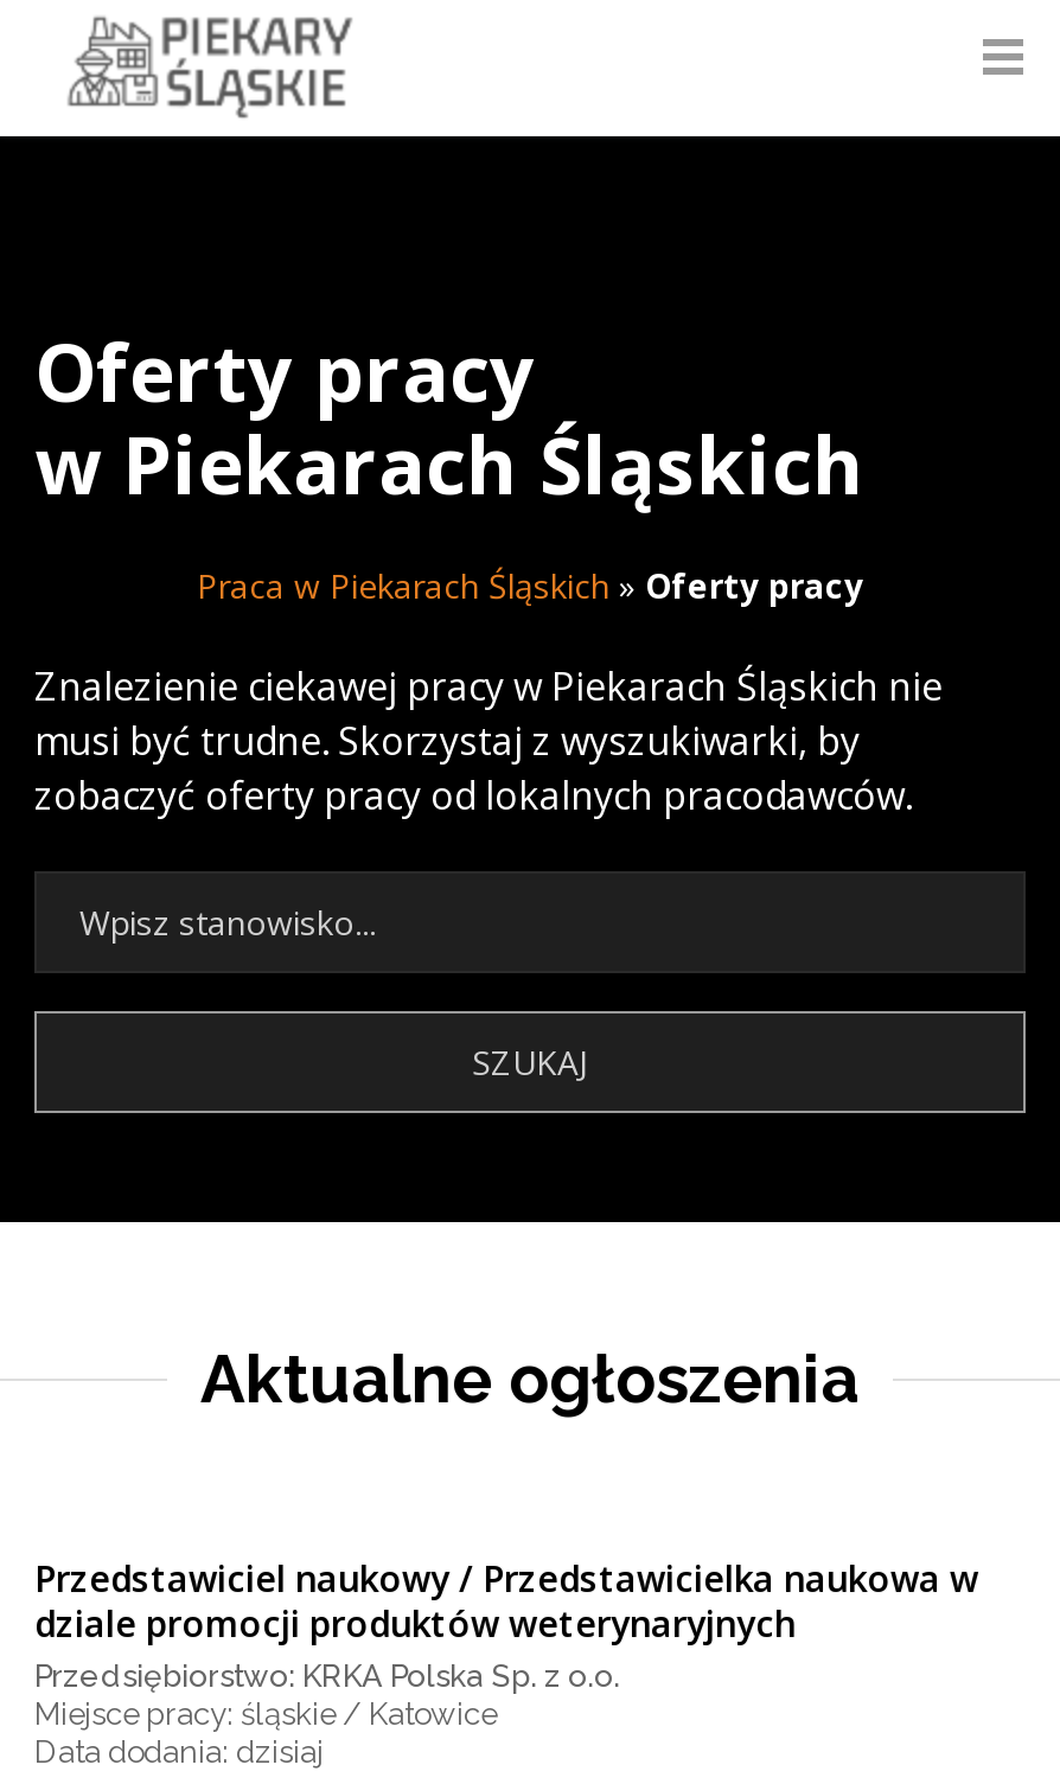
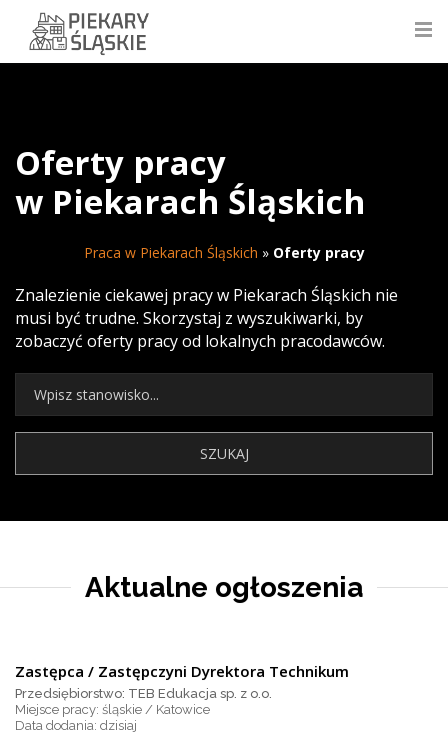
[34,1554,978,1694] Przedstawiciel naukowy / Przedstawicielka naukowa w | dziale promocji produktów weterynaryjnych | Przedsiębiorstwo: KRKA Polska Sp. z o.o. -> [15,661,349,701] Zastępca / Zastępczyni Dyrektora Technikum | Przedsiębiorstwo: TEB Edukacja sp. z o.o.

